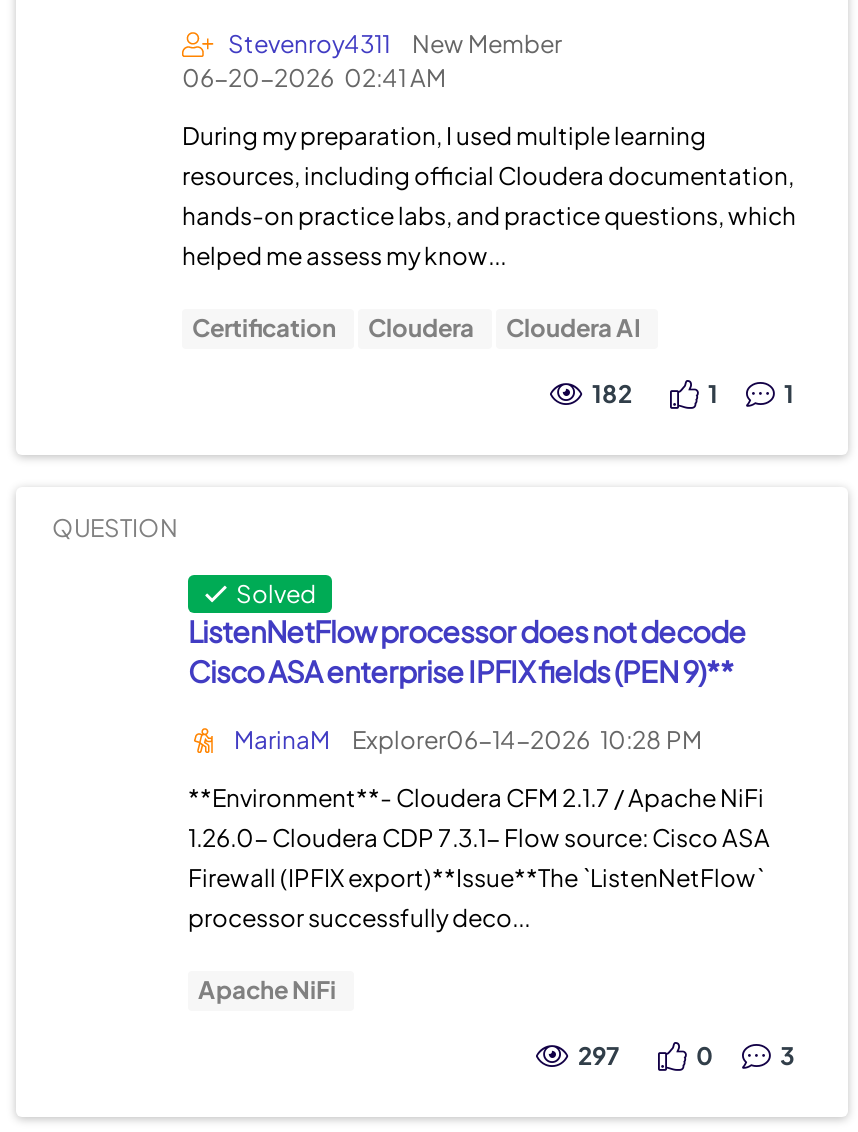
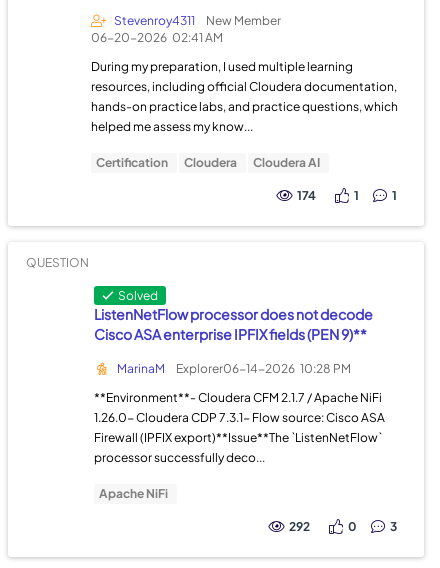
[592,379,632,409] 182 -> [297,188,316,203] 174
[578,1041,620,1071] 297 -> [289,519,310,534] 292

